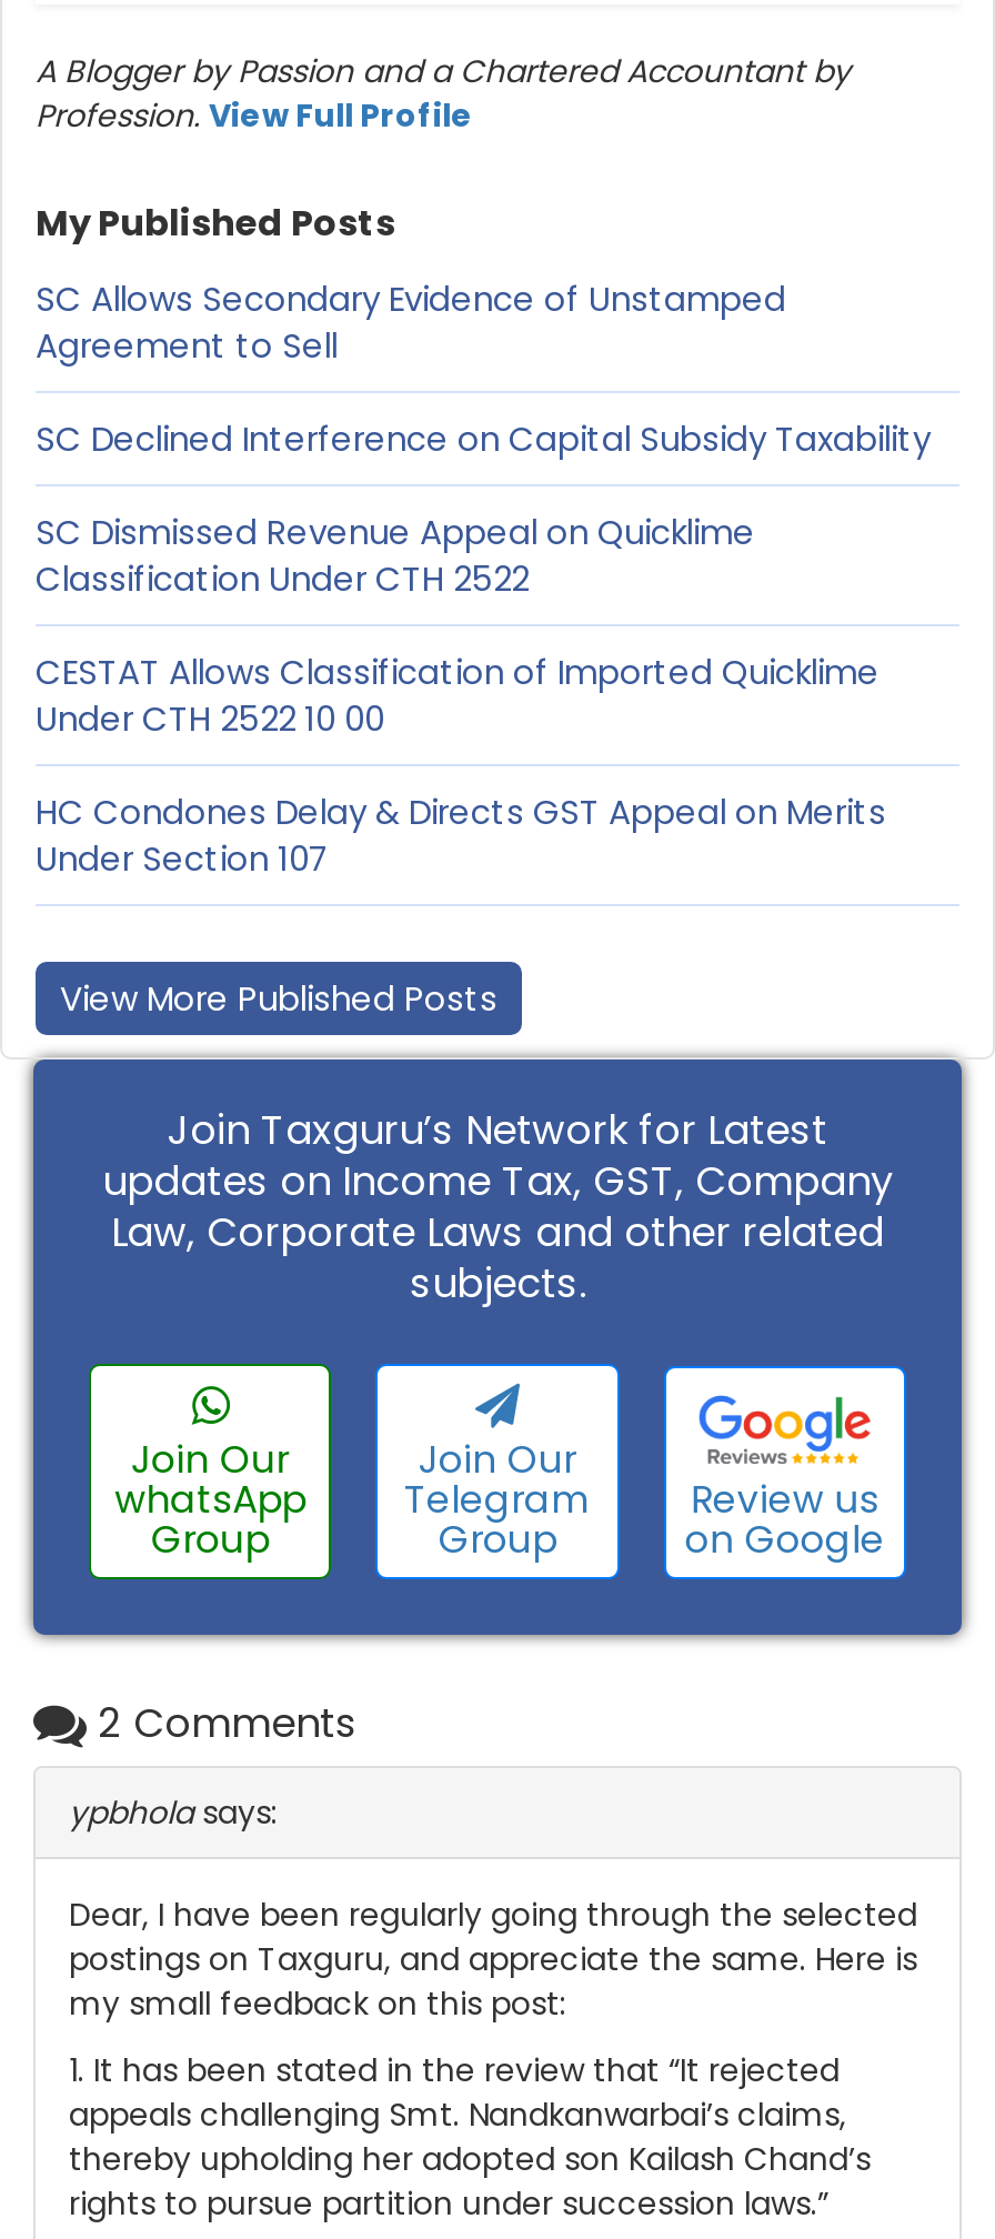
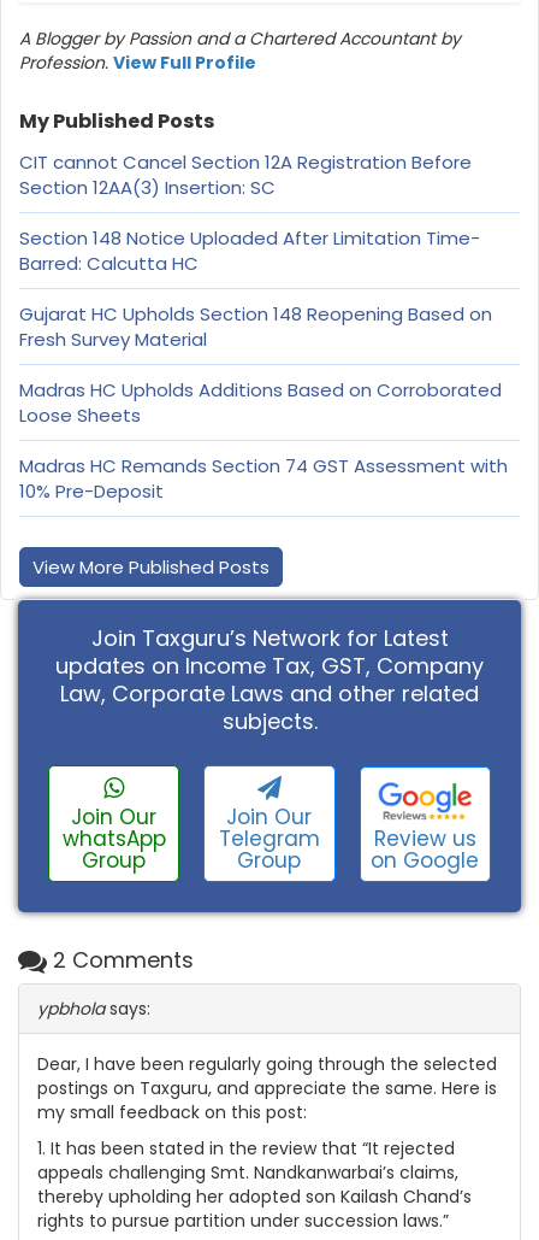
[36,276,786,370] SC Allows Secondary Evidence of Unstamped | Agreement to Sell -> [19,150,472,201] CIT cannot Cancel Section 12A Registration Before | Section 12AA(3) Insertion: SC
[36,416,931,463] SC Declined Interference on Capital Subsidy Taxability -> [19,226,480,276] Section 148 Notice Uploaded After Limitation Time- | Barred: Calcutta HC
[36,510,755,603] SC Dismissed Revenue Appeal on Quicklime | Classification Under CTH 2522 -> [19,302,492,352] Gujarat HC Upholds Section 148 Reopening Based on | Fresh Survey Material
[36,649,880,743] CESTAT Allows Classification of Imported Quicklime | Under CTH 2522 10 00 -> [19,378,502,428] Madras HC Upholds Additions Based on Corroborated | Loose Sheets
[36,789,886,883] HC Condones Delay & Directs GST Appeal on Merits | Under Section 107 -> [19,454,508,504] Madras HC Remands Section 74 GST Assessment with | 10% Pre-Deposit

